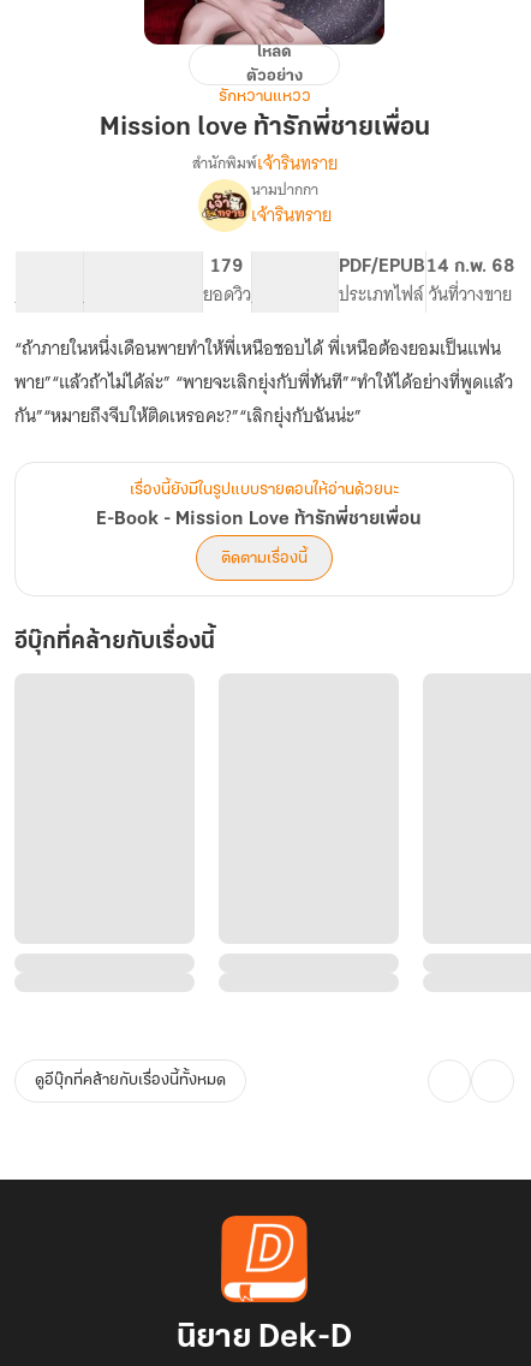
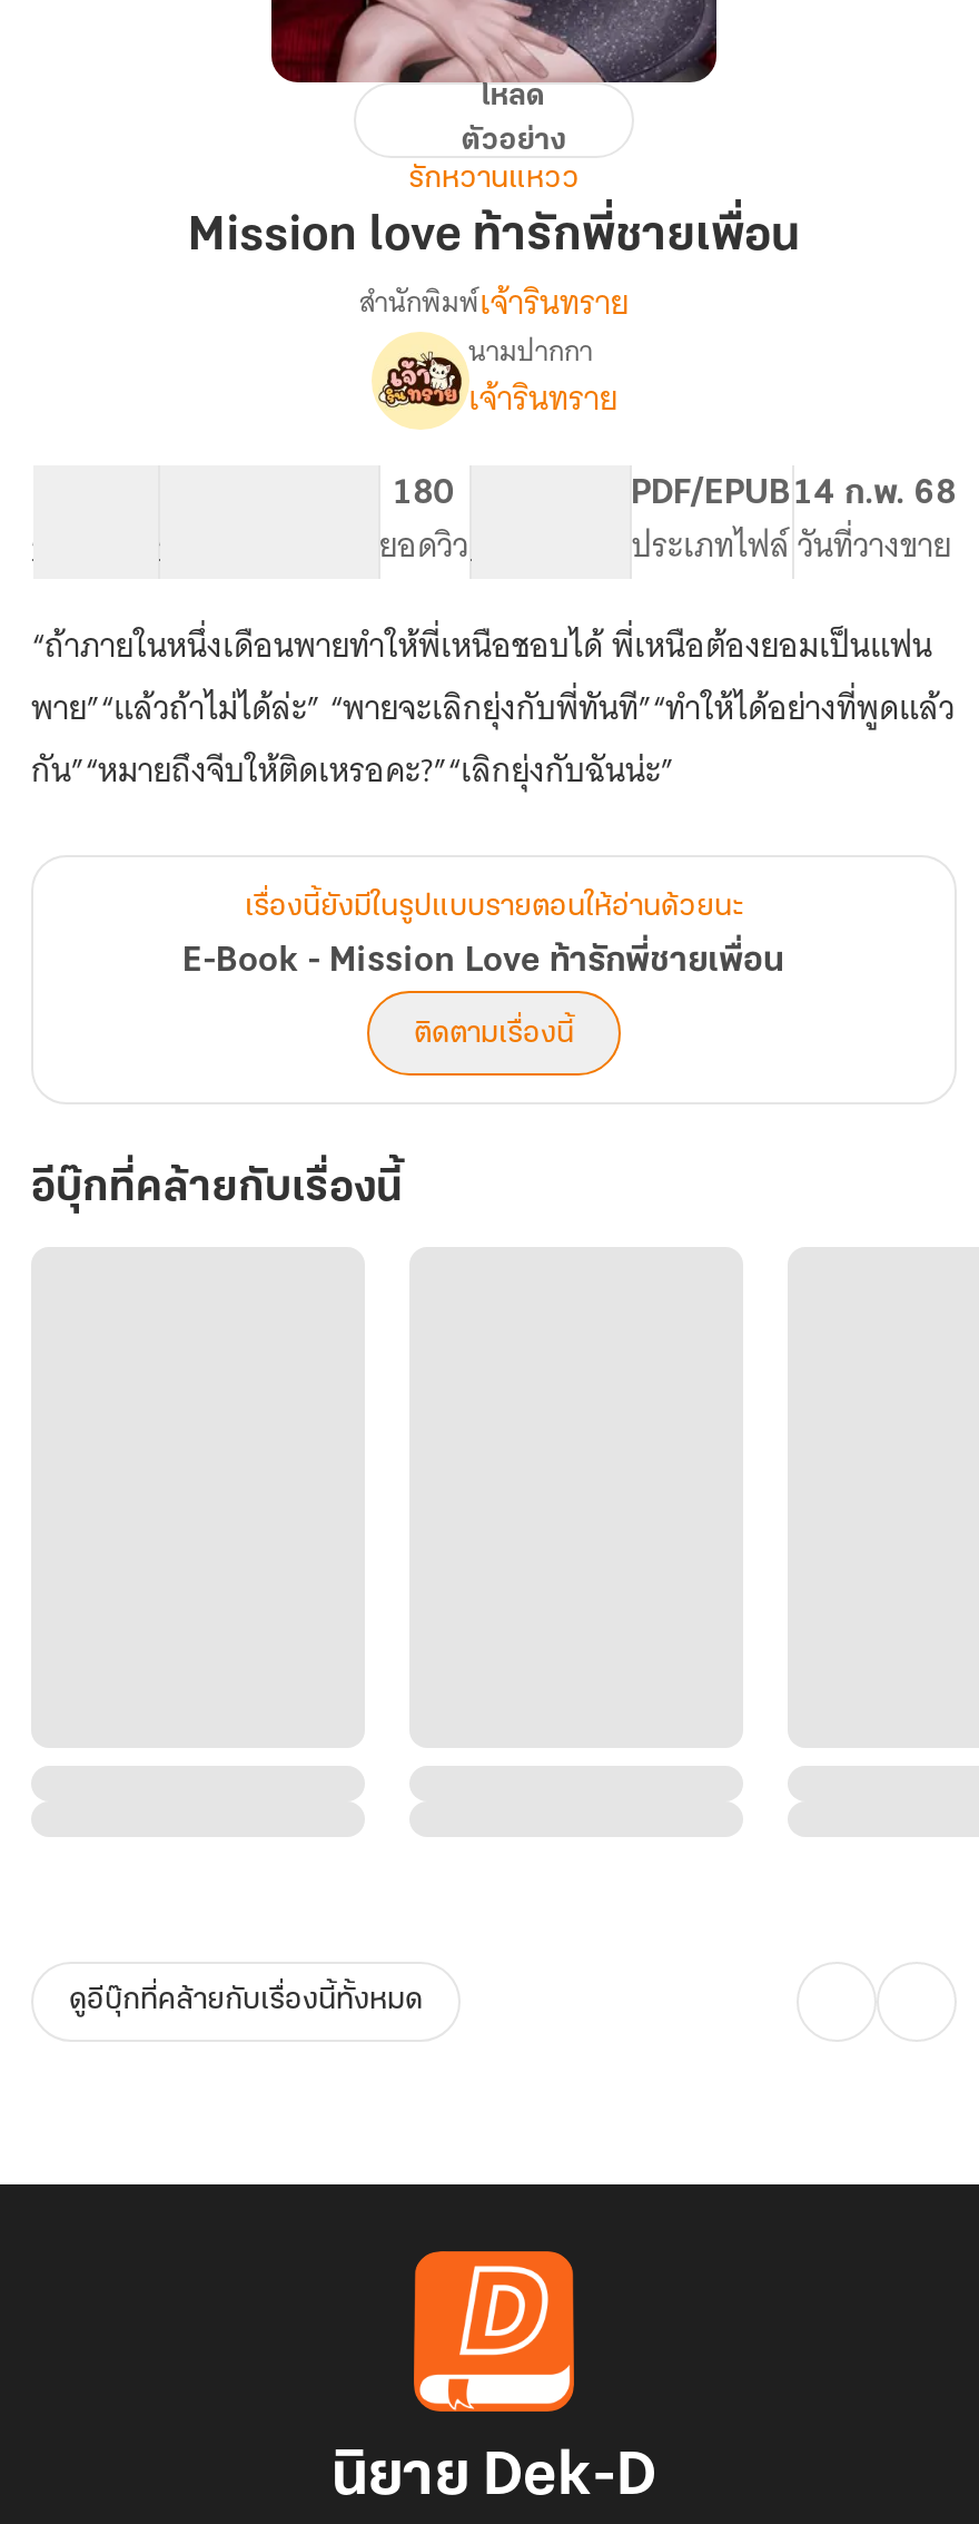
[210,257,243,277] 179 -> [393,477,455,512] 180

